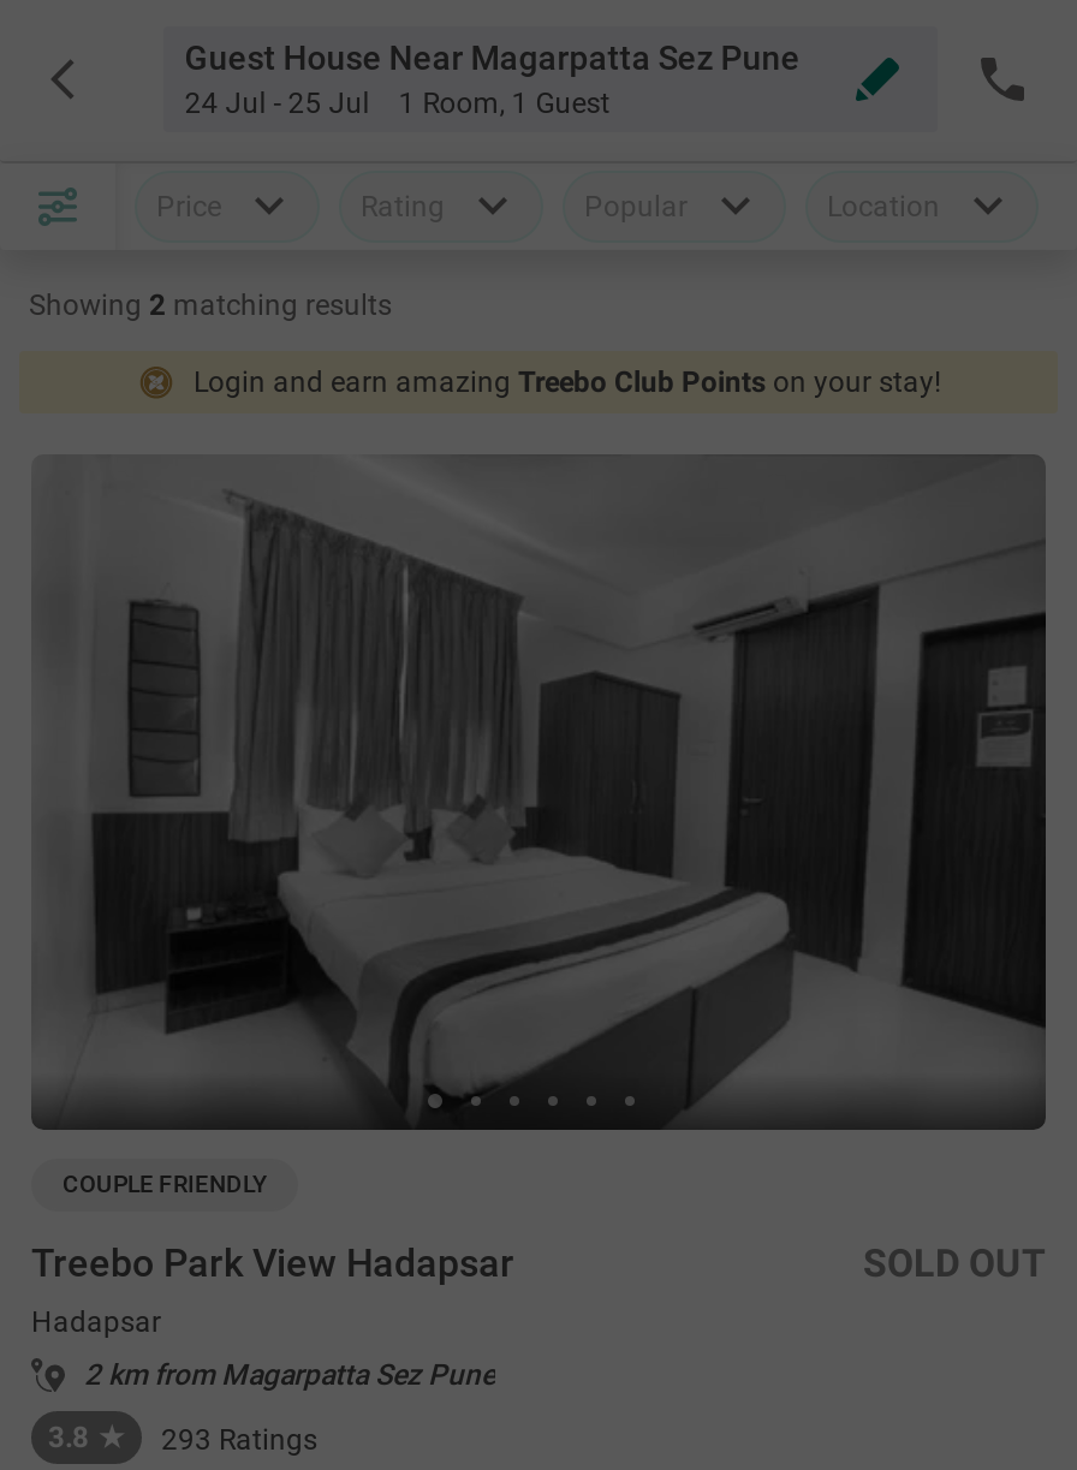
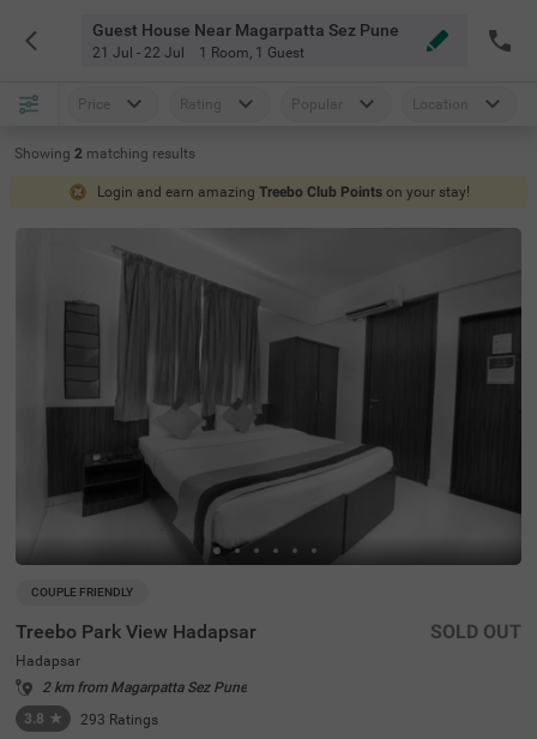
[185,87,610,120] 24 Jul - 25 Jul 1 Room, 1 Guest -> [92,44,304,61] 21 Jul - 22 Jul 1 Room, 1 Guest

